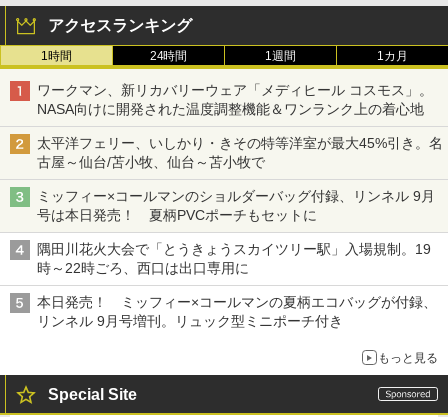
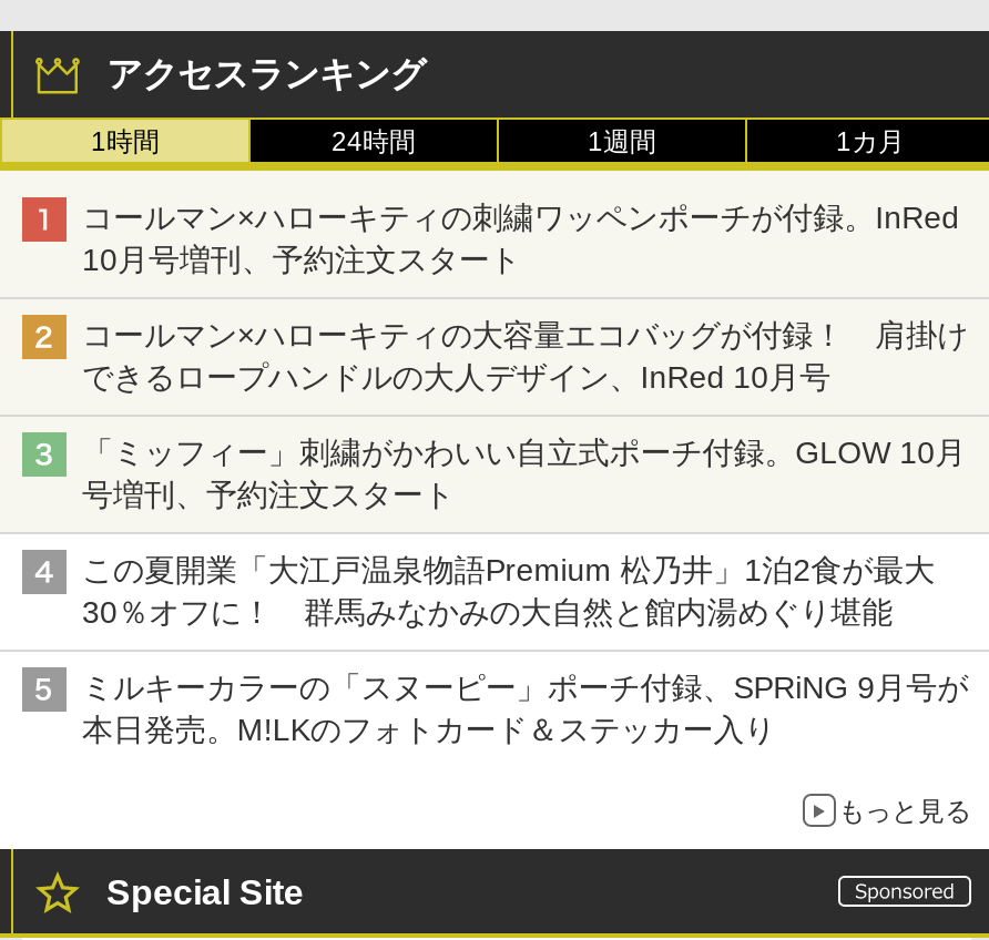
[37,82,433,117] ワークマン、新リカバリーウェア「メディヒール コスモス」。 | NASA向けに開発された温度調整機能＆ワンランク上の着心地 -> [82,201,959,278] コールマン×ハローキティの刺繍ワッペンポーチが付録。InRed | 10月号増刊、予約注文スタート
[37,135,443,170] 太平洋フェリー、いしかり・きその特等洋室が最大45%引き。名 | 古屋～仙台/苫小牧、仙台～苫小牧で -> [82,318,968,396] コールマン×ハローキティの大容量エコバッグが付録！ 肩掛け | できるロープハンドルの大人デザイン、InRed 10月号
[37,188,435,223] ミッフィー×コールマンのショルダーバッグ付録、リンネル 9月 | 号は本日発売！ 夏柄PVCポーチもセットに -> [82,436,966,513] 「ミッフィー」刺繍がかわいい自立式ポーチ付録。GLOW 10月 | 号増刊、予約注文スタート
[37,241,431,276] 隅田川花火大会で「とうきょうスカイツリー駅」入場規制。19 | 時～22時ごろ、西口は出口専用に -> [82,553,935,631] この夏開業「大江戸温泉物語Premium 松乃井」1泊2食が最大 | 30％オフに！ 群馬みなかみの大自然と館内湯めぐり堪能
[37,294,437,329] 本日発売！ ミッフィー×コールマンの夏柄エコバッグが付録、 | リンネル 9月号増刊。リュック型ミニポーチ付き -> [82,671,968,748] ミルキーカラーの「スヌーピー」ポーチ付録、SPRiNG 9月号が | 本日発売。M!LKのフォトカード＆ステッカー入り

